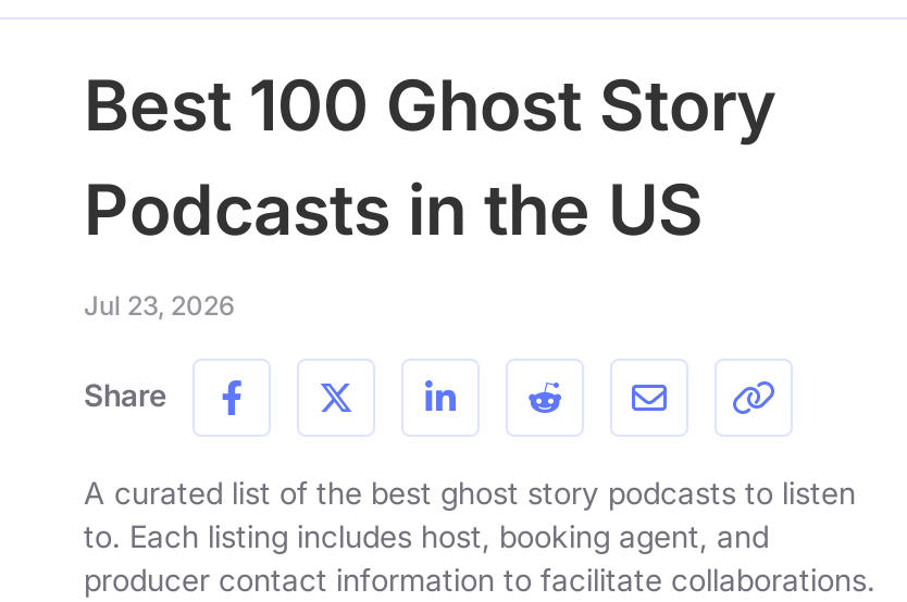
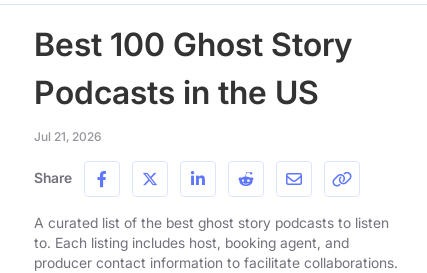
[84,289,234,322] Jul 23, 2026 -> [34,129,101,144] Jul 21, 2026

